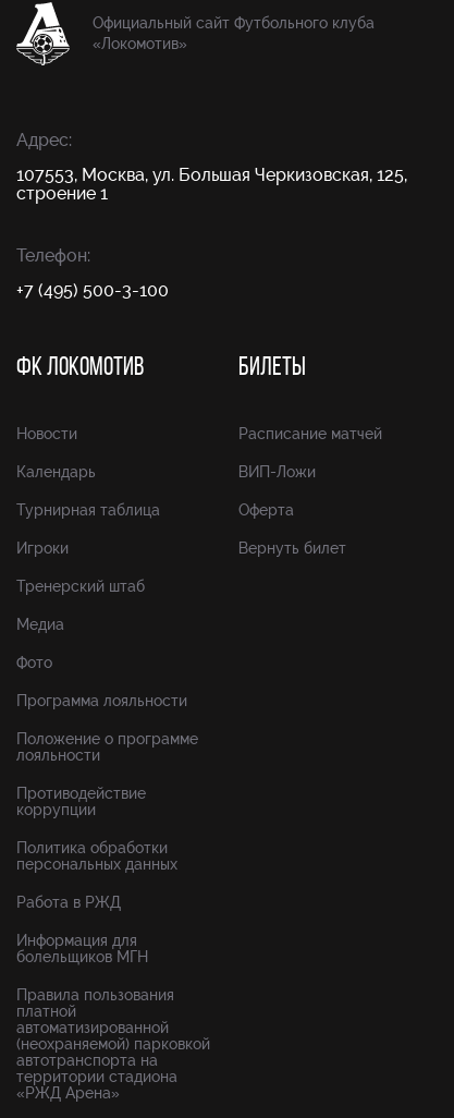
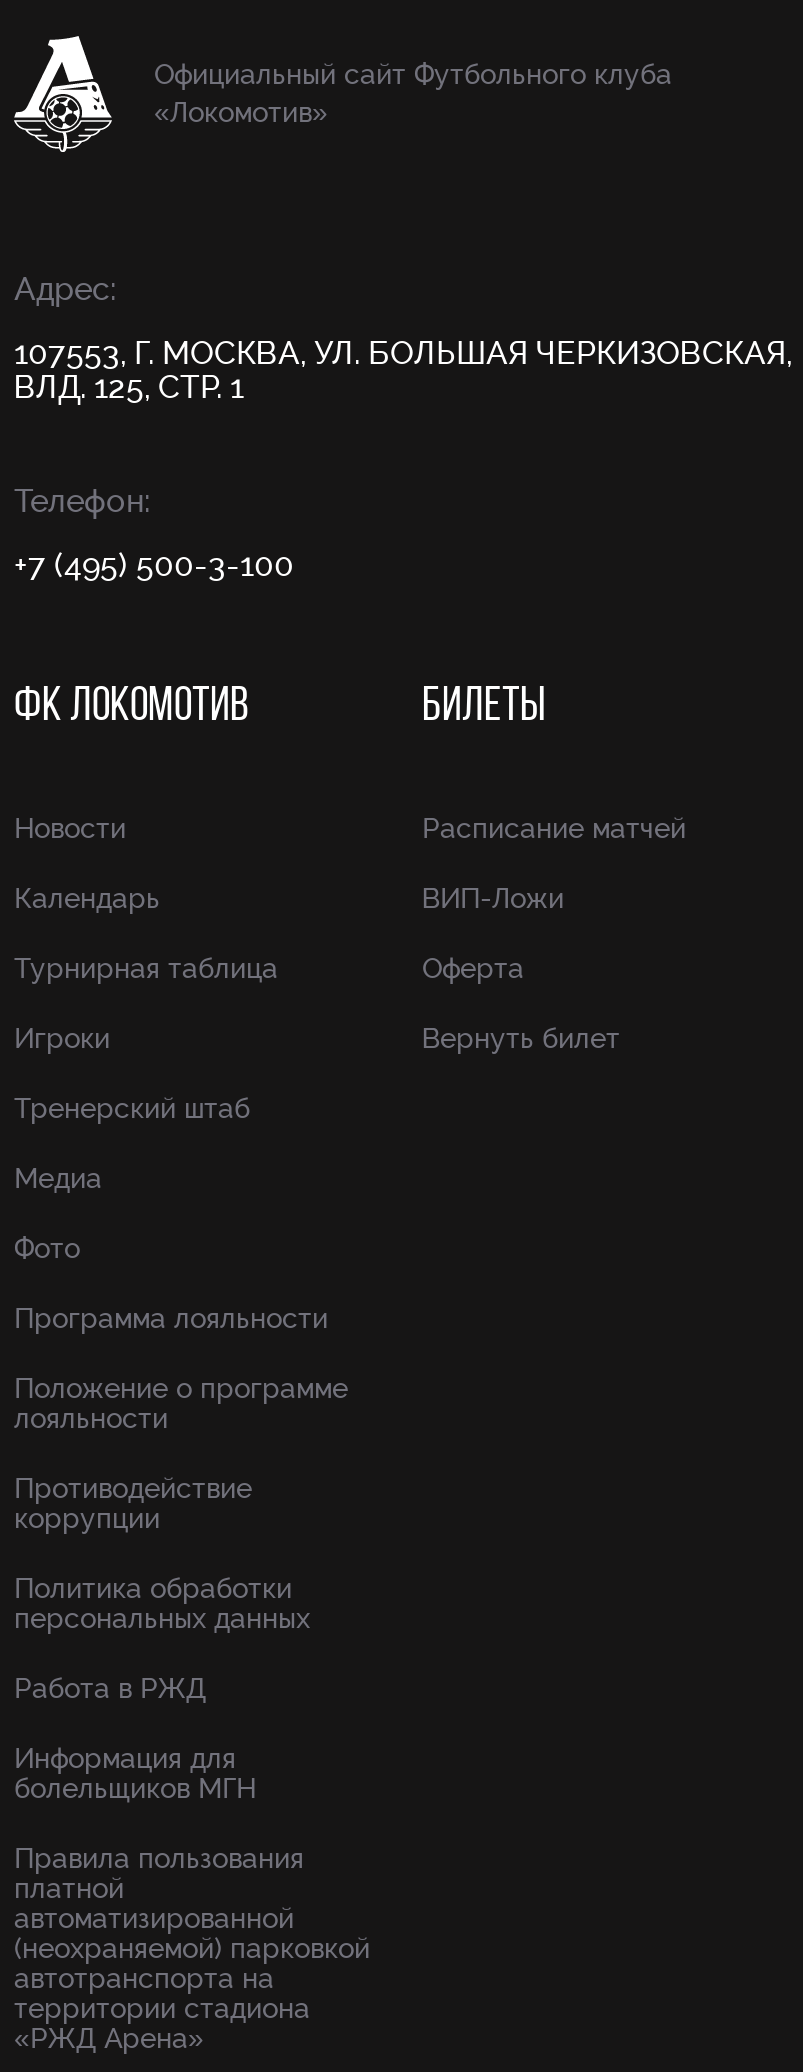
[16,165,407,204] 107553, Москва, ул. Большая Черкизовская, 125, | строение 1 -> [14,333,792,405] 107553, Г. МОСКВА, УЛ. БОЛЬШАЯ ЧЕРКИЗОВСКАЯ, | ВЛД. 125, СТР. 1

